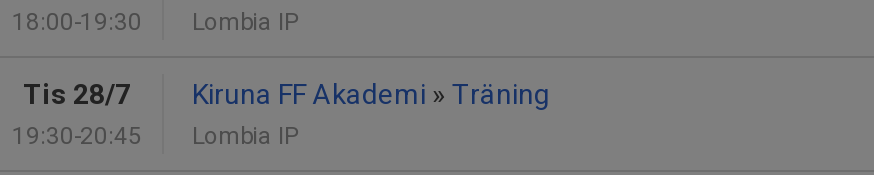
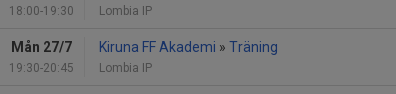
[23,79,550,111] Tis 28/7 Kiruna FF Akademi» Träning -> [11,39,278,55] Mån 27/7 Kiruna FF Akademi» Träning

